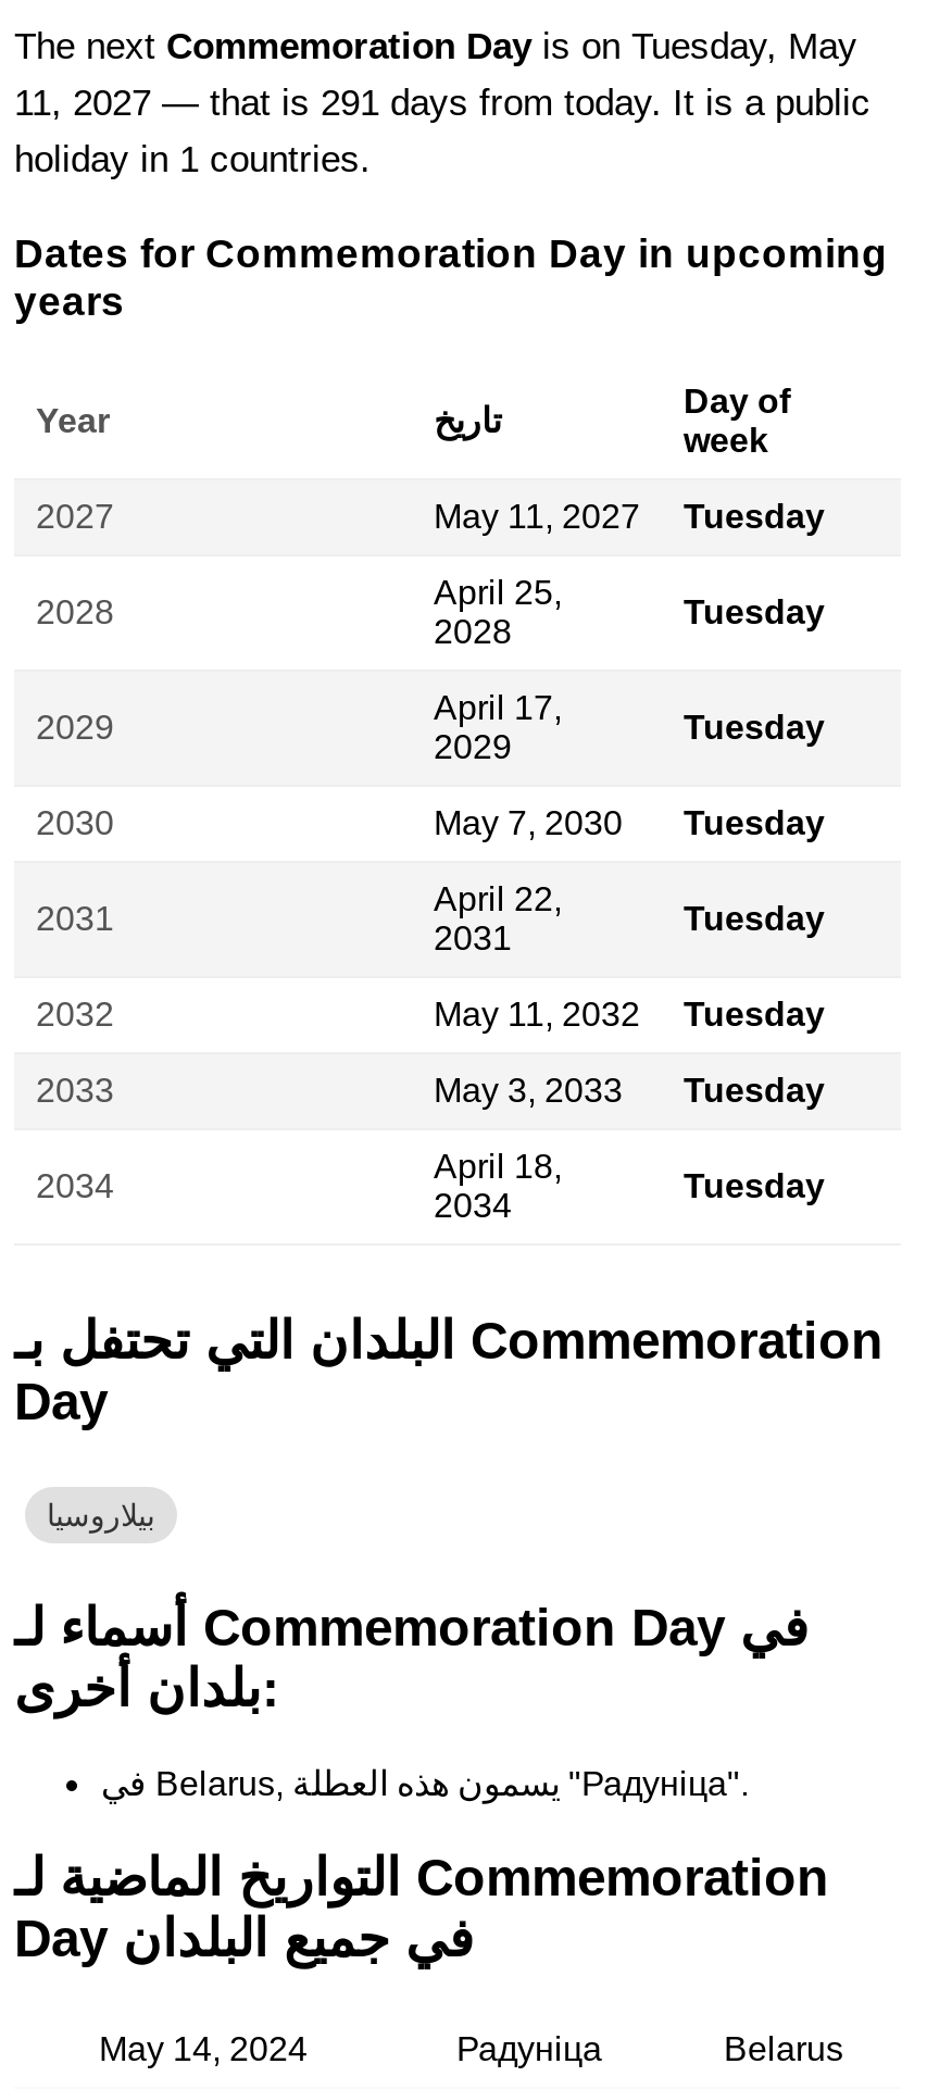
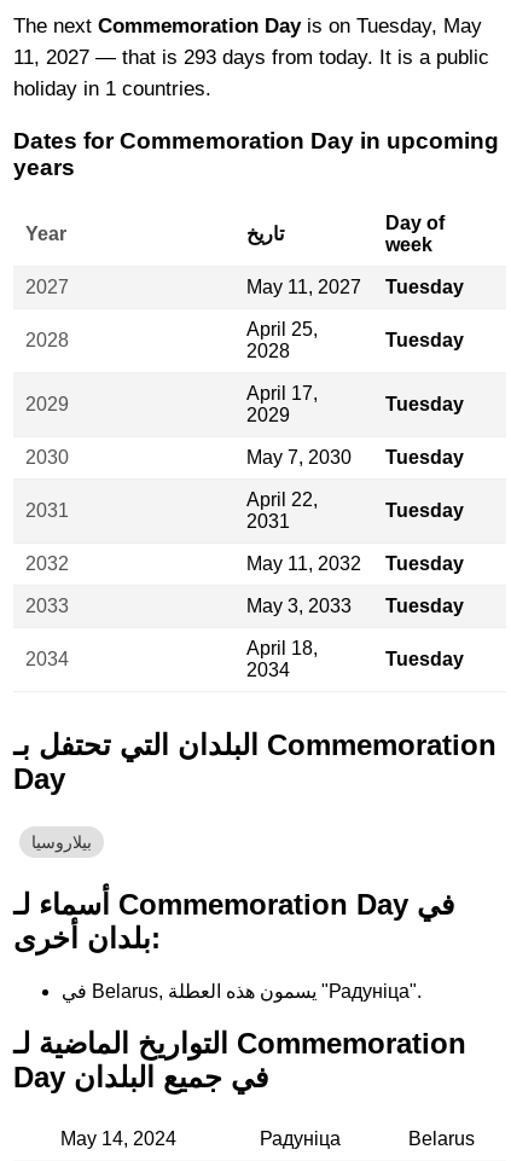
[14,82,870,123] 11, 2027 — that is 291 days from today. It is a public -> [13,46,489,69] 11, 2027 — that is 293 days from today. It is a public

